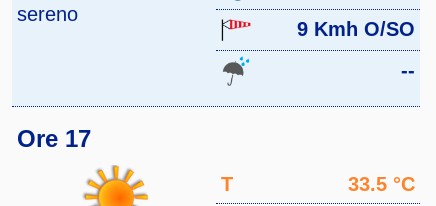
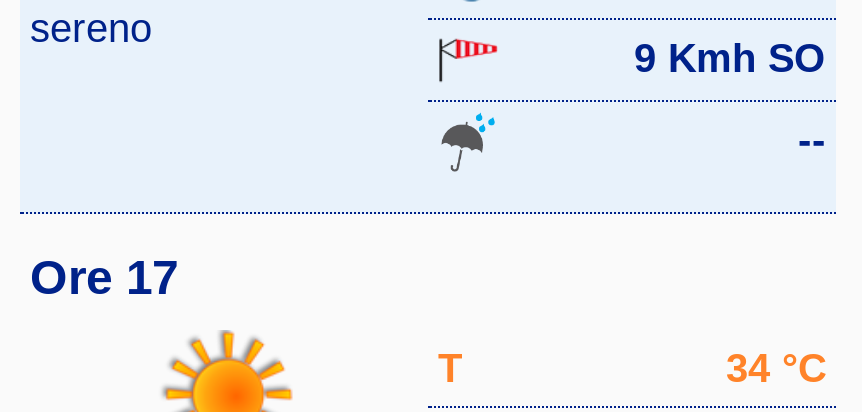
[297,18,415,40] 9 Kmh O/SO -> [634,36,826,80] 9 Kmh SO
[348,173,415,195] 33.5 °C -> [726,346,826,390] 34 °C

